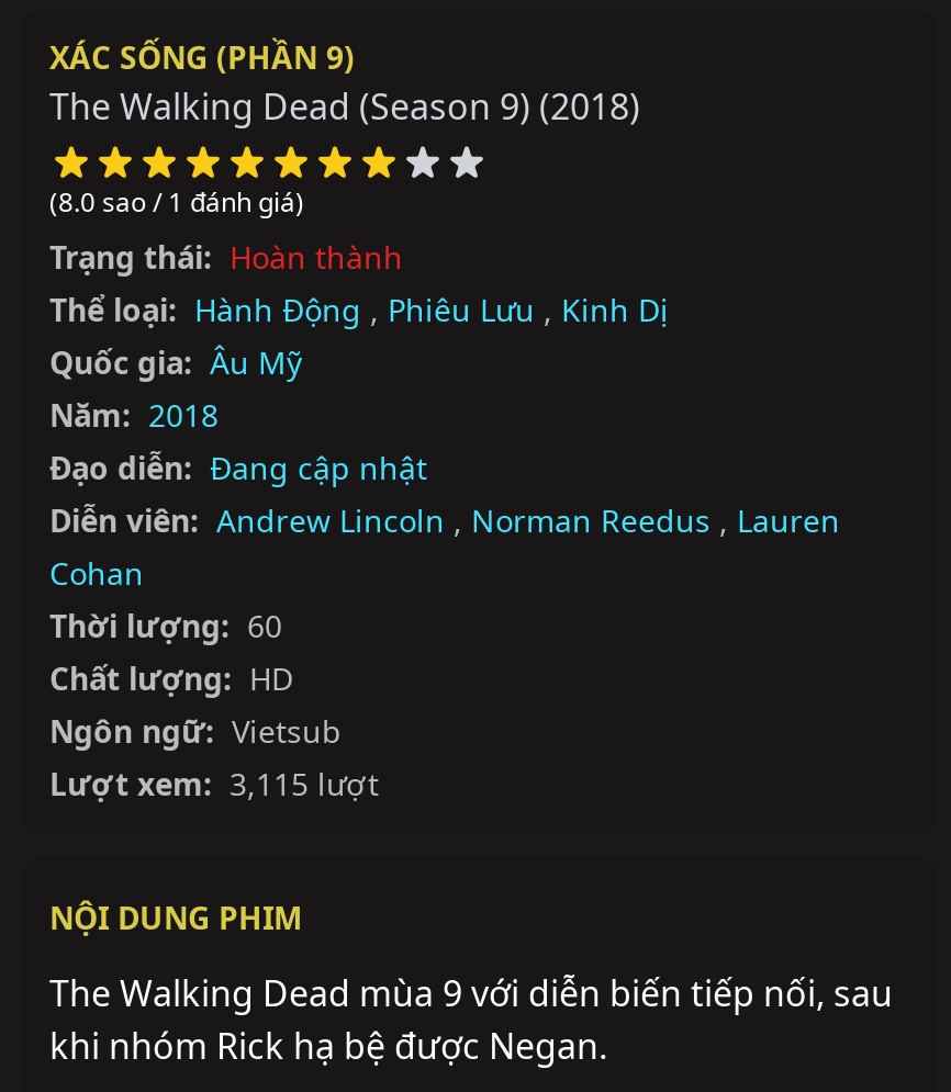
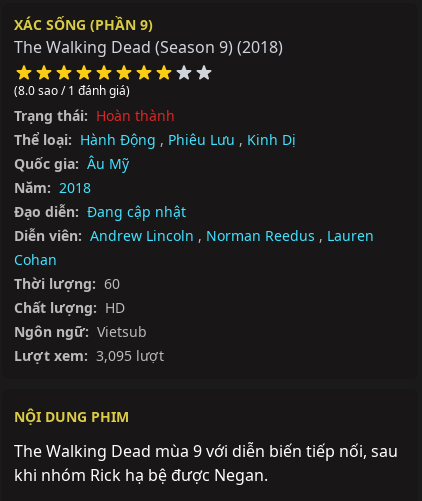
[49,763,379,805] Lượt xem: 3,115 lượt -> [14,346,164,365] Lượt xem: 3,095 lượt

